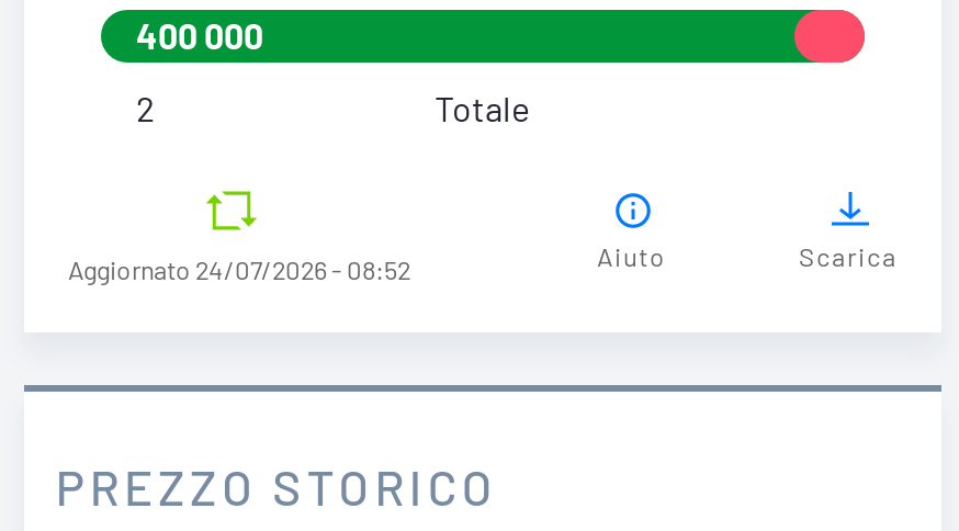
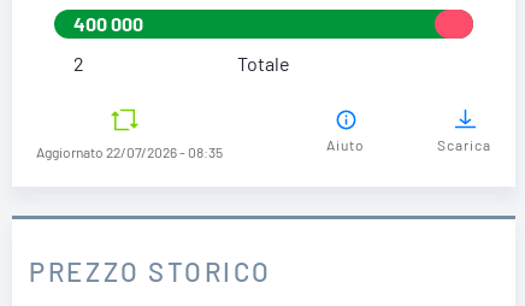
[68,253,410,284] Aggiornato 24/07/2026 - 08:52 -> [36,143,223,160] Aggiornato 22/07/2026 - 08:35

